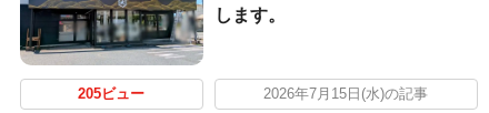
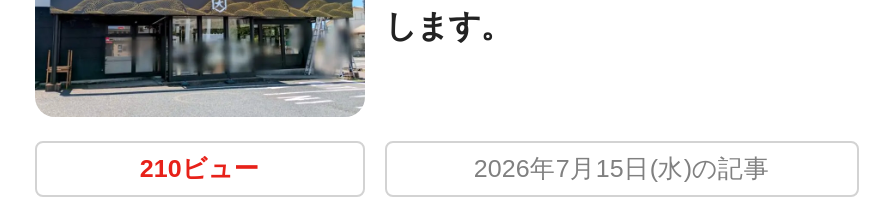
[78,87,145,102] 205ビュー -> [140,156,260,184] 210ビュー

